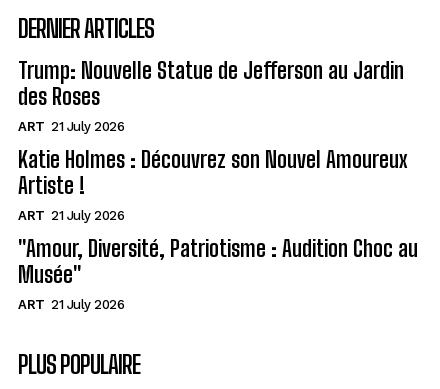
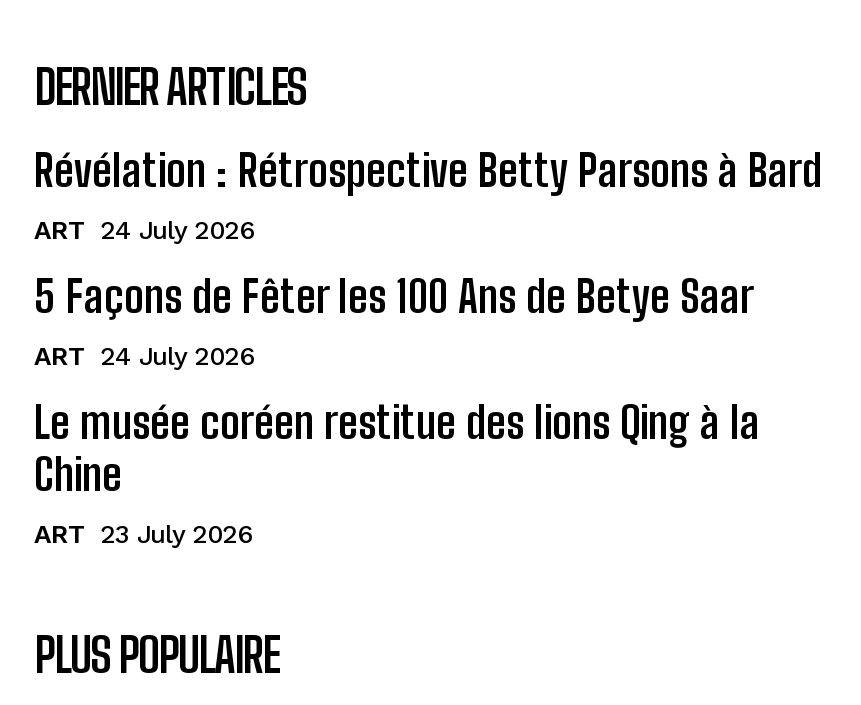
[18,57,418,312] Trump: Nouvelle Statue de Jefferson au Jardin | des Roses | ART 21 July 2026 | Katie Holmes : Découvrez son Nouvel Amoureux | Artiste ! | ART 21 July 2026 | "Amour, Diversité, Patriotisme : Audition Choc au | Musée" | ART 21 July 2026 -> [34,143,822,549] Révélation : Rétrospective Betty Parsons à Bard | ART 24 July 2026 | 5 Façons de Fêter les 100 Ans de Betye Saar | ART 24 July 2026 | Le musée coréen restitue des lions Qing à la | Chine | ART 23 July 2026

